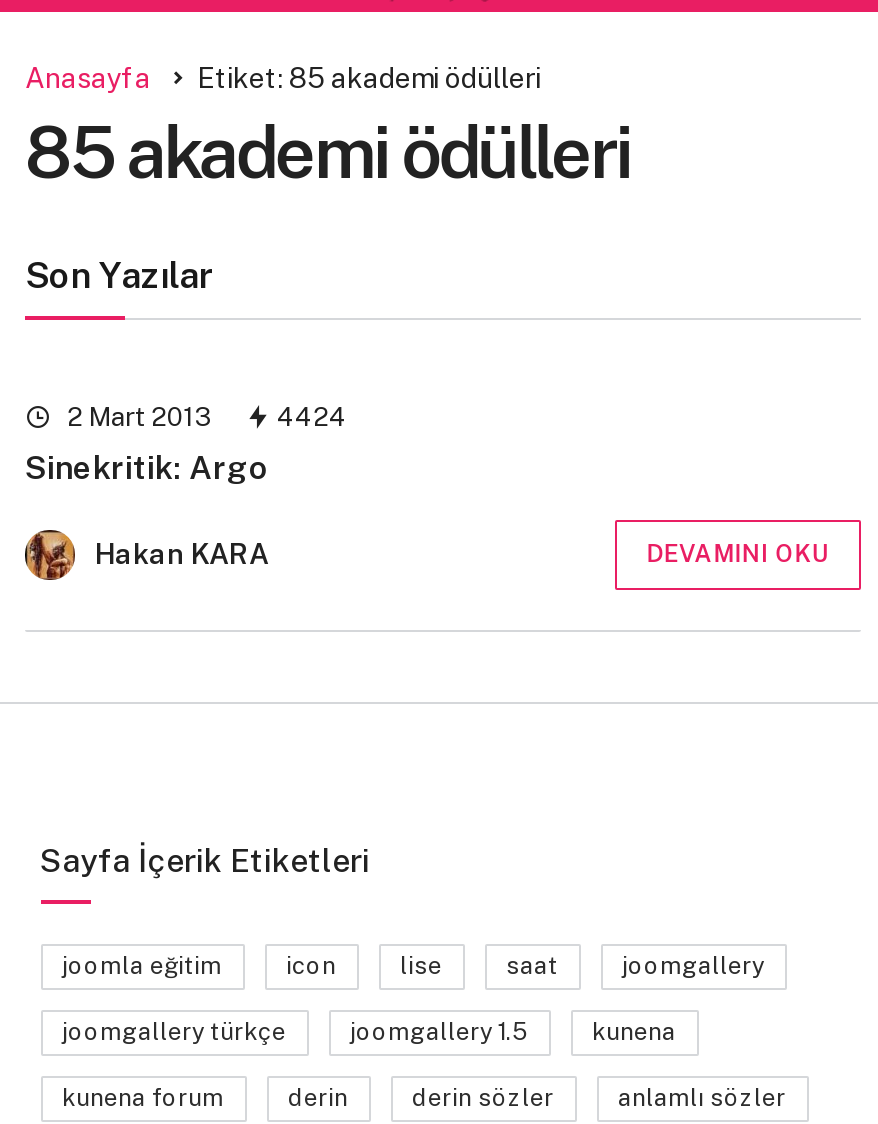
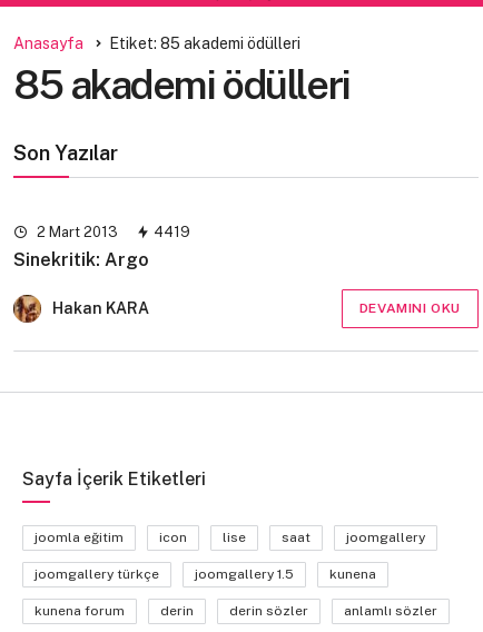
[61,402,347,432] 2 Mart 2013 4424 -> [33,224,190,240] 2 Mart 2013 4419

